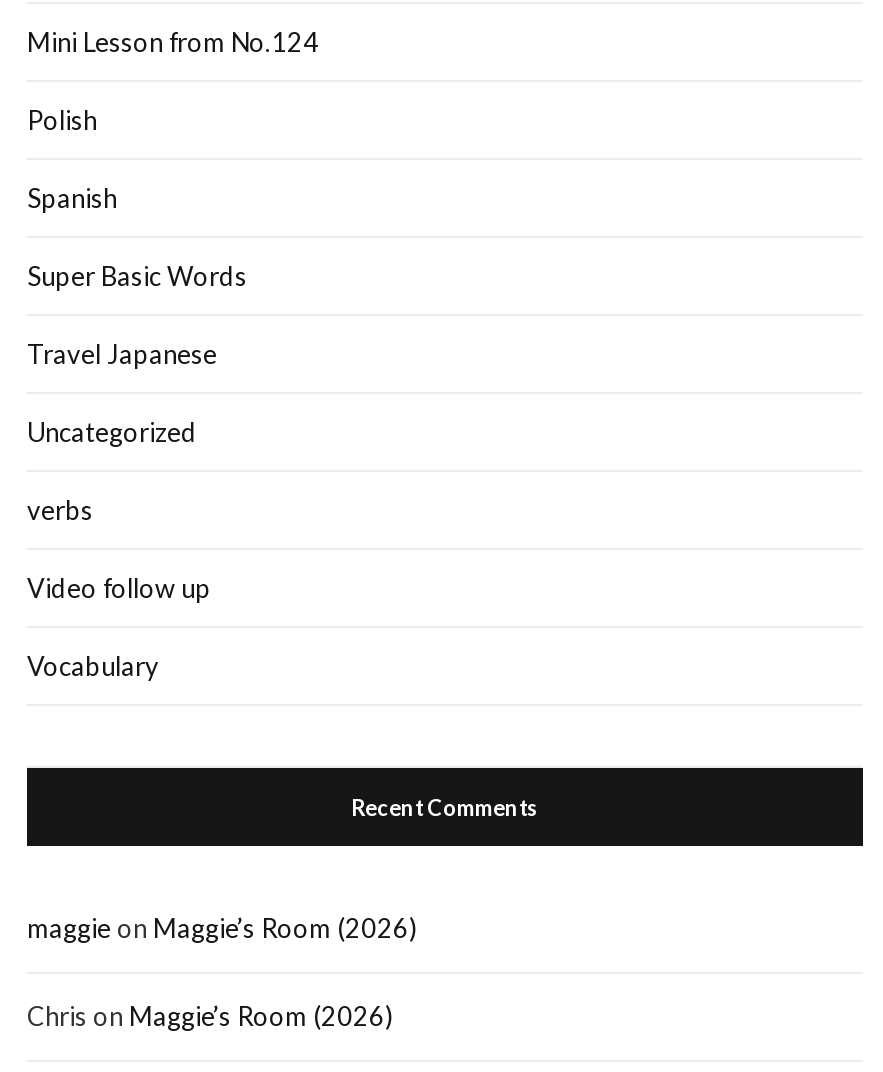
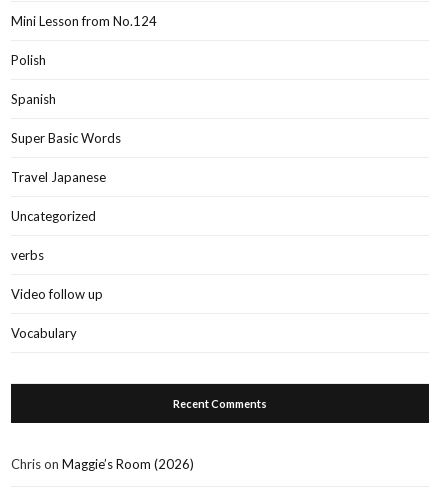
[27,912,417,944] maggie on Maggie’s Room (2026) -> none

